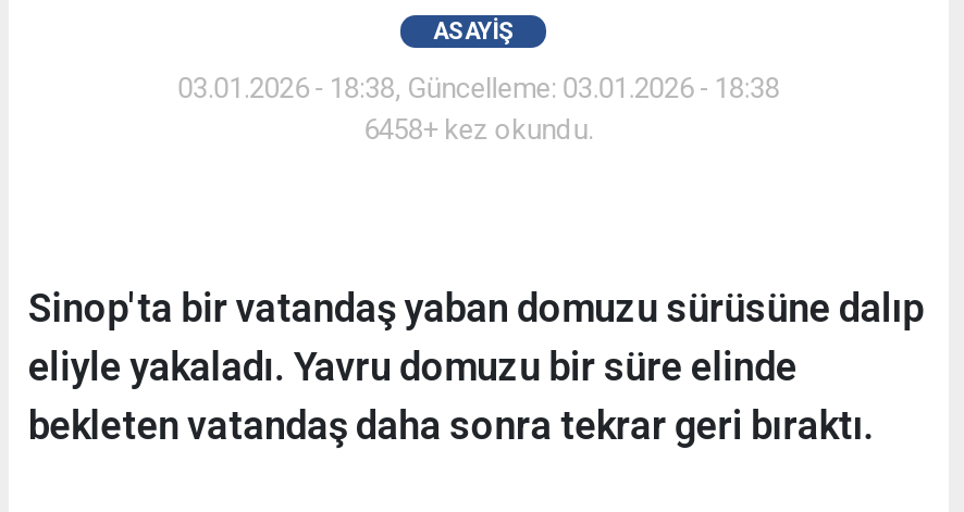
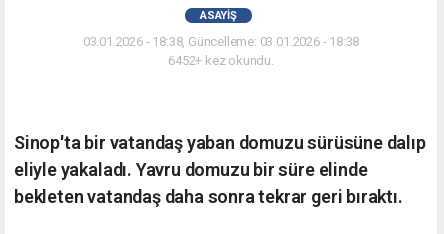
[364,113,594,145] 6458+ kez okundu. -> [168,53,274,68] 6452+ kez okundu.

